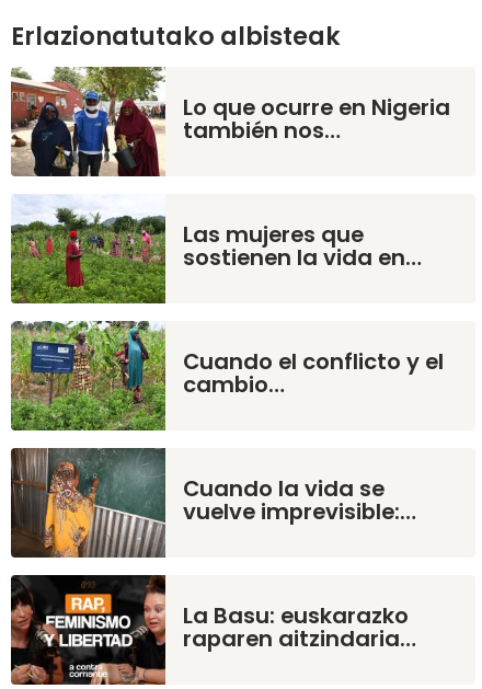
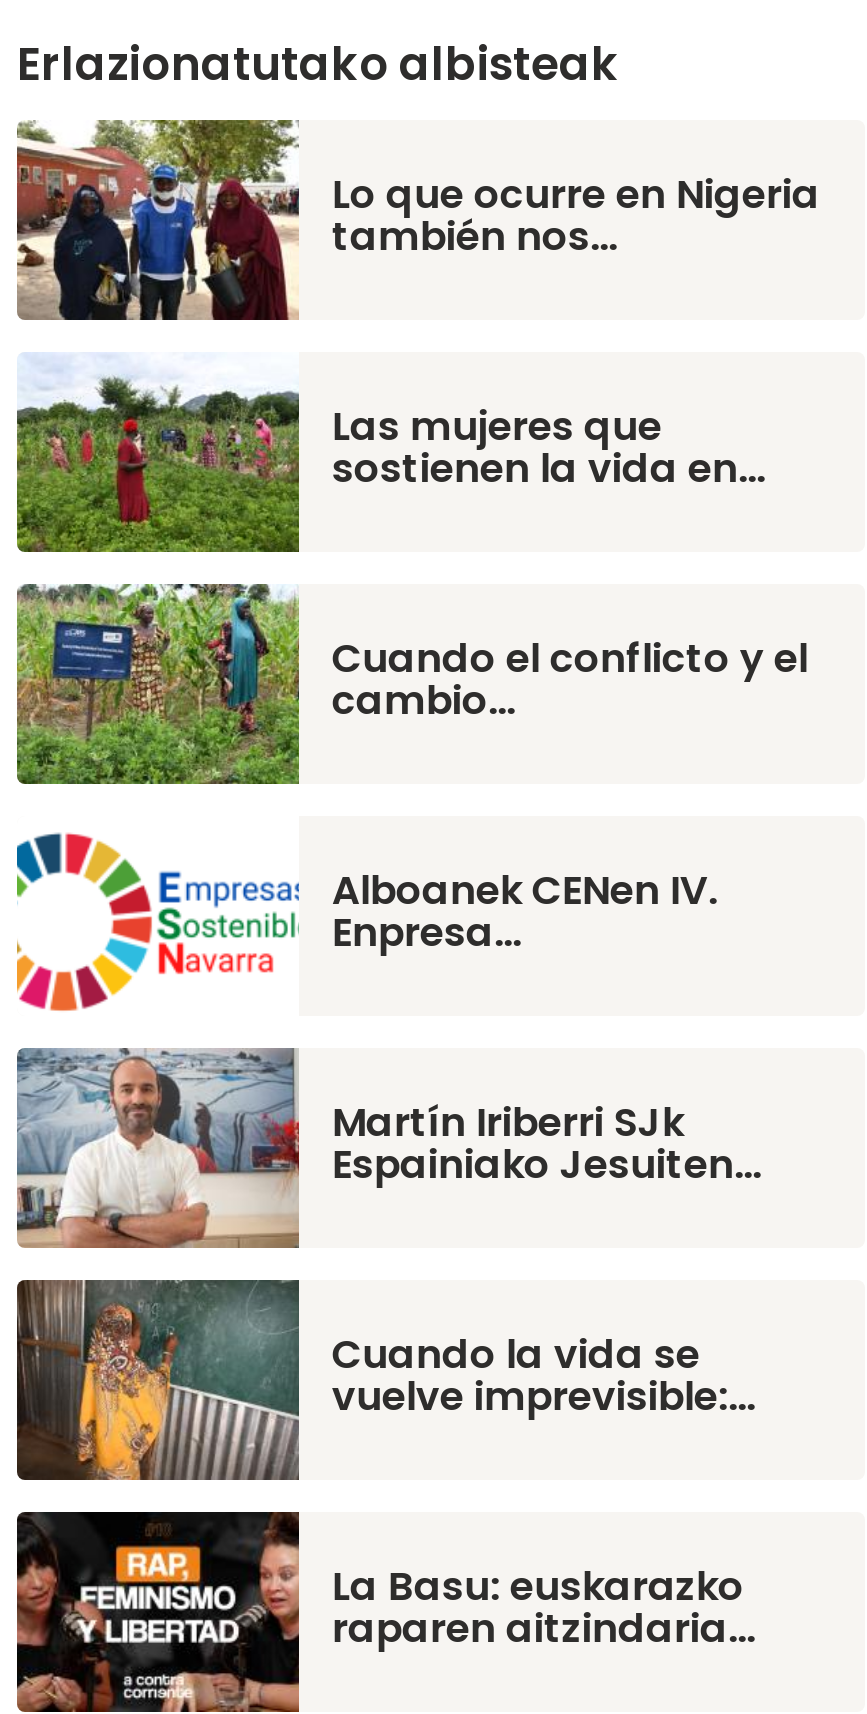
none -> [15,820,764,1192] [image] | Alboanek CENen IV. | Enpresa… | Martín Iriberri SJk | Espainiako Jesuiten…
none -> [17,1048,297,1250] [image]

